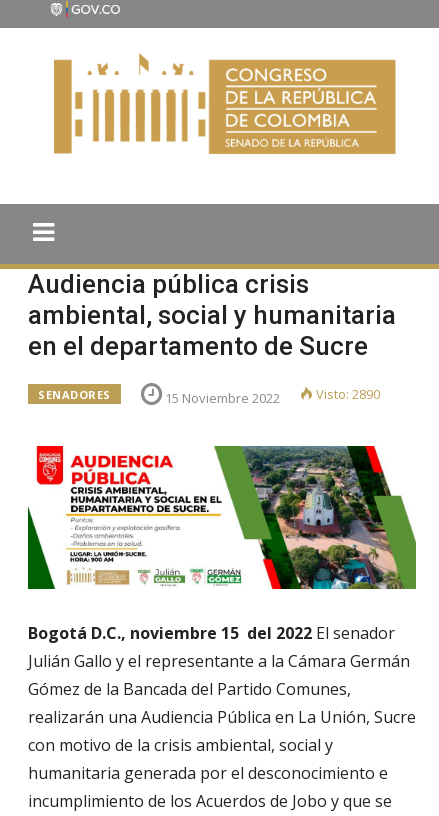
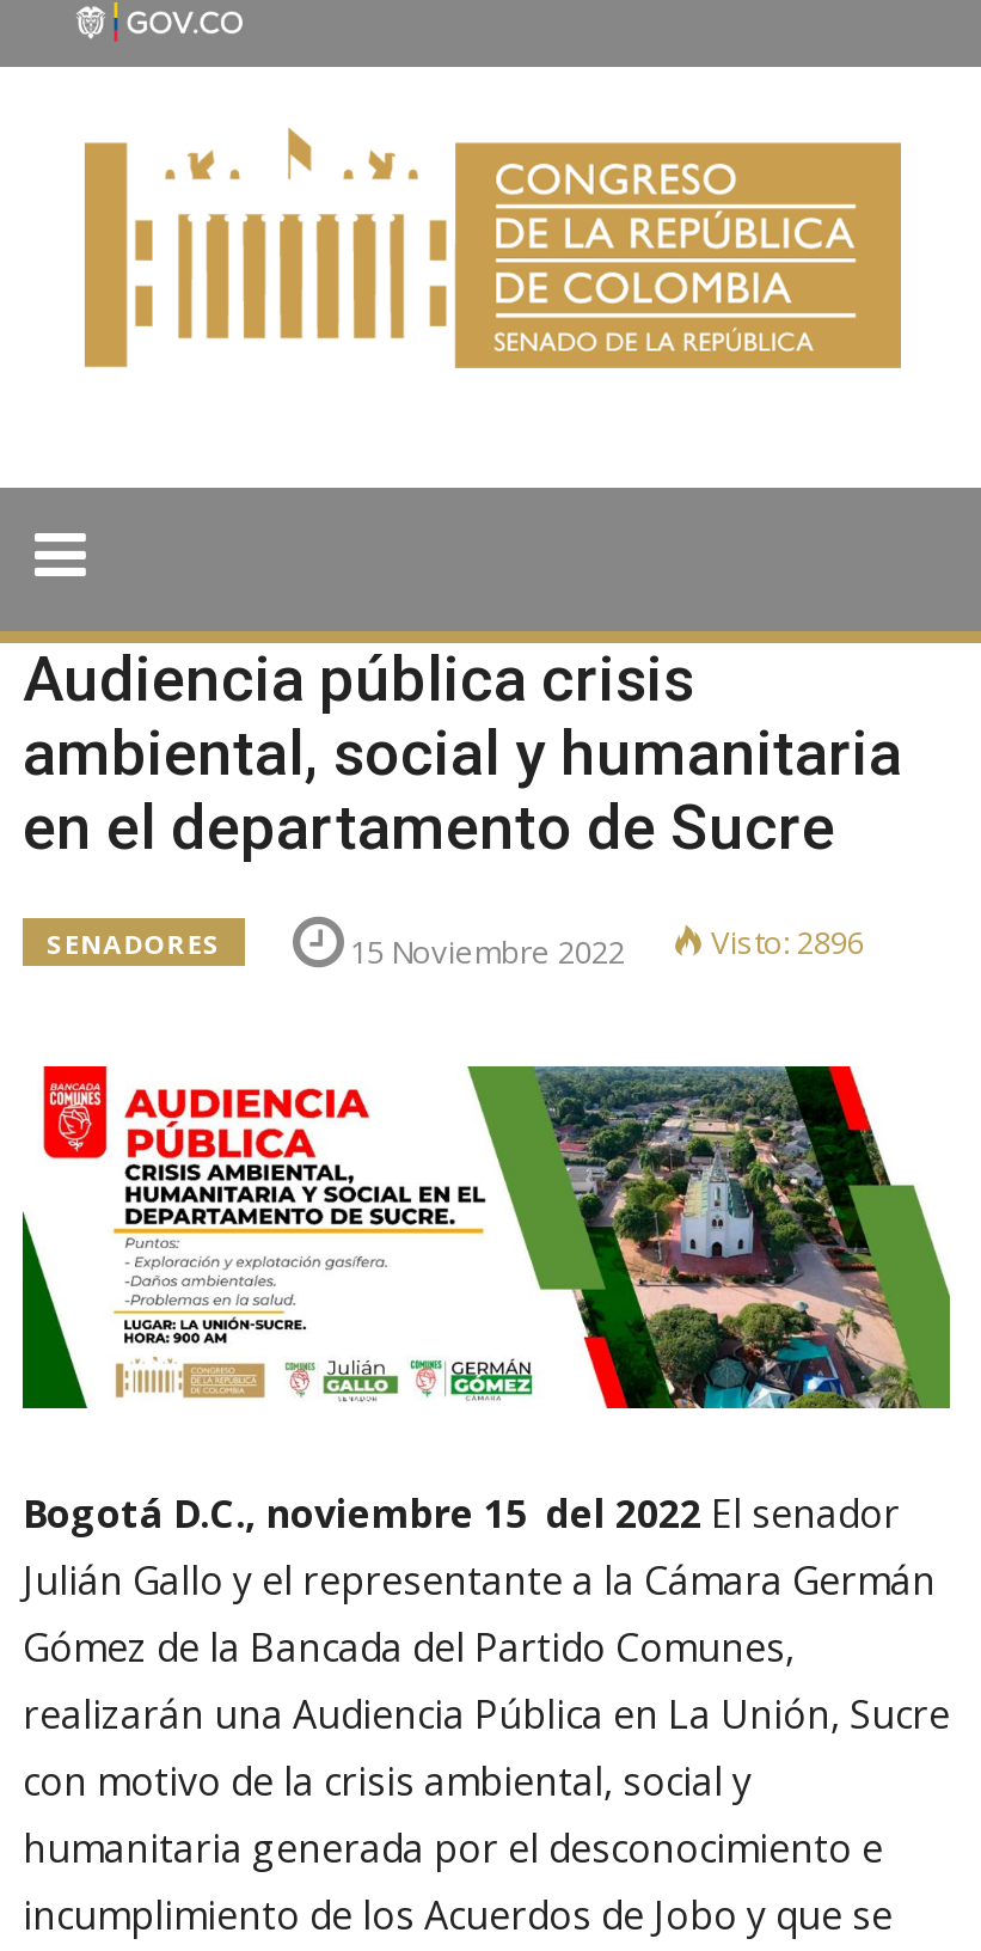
[165,385,380,407] 15 Noviembre 2022 Visto: 2890 -> [350,921,864,974] 15 Noviembre 2022 Visto: 2896

